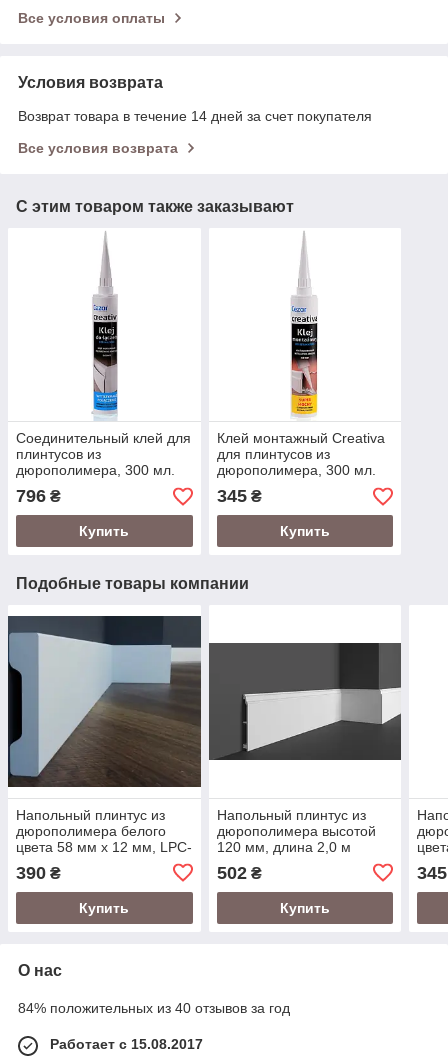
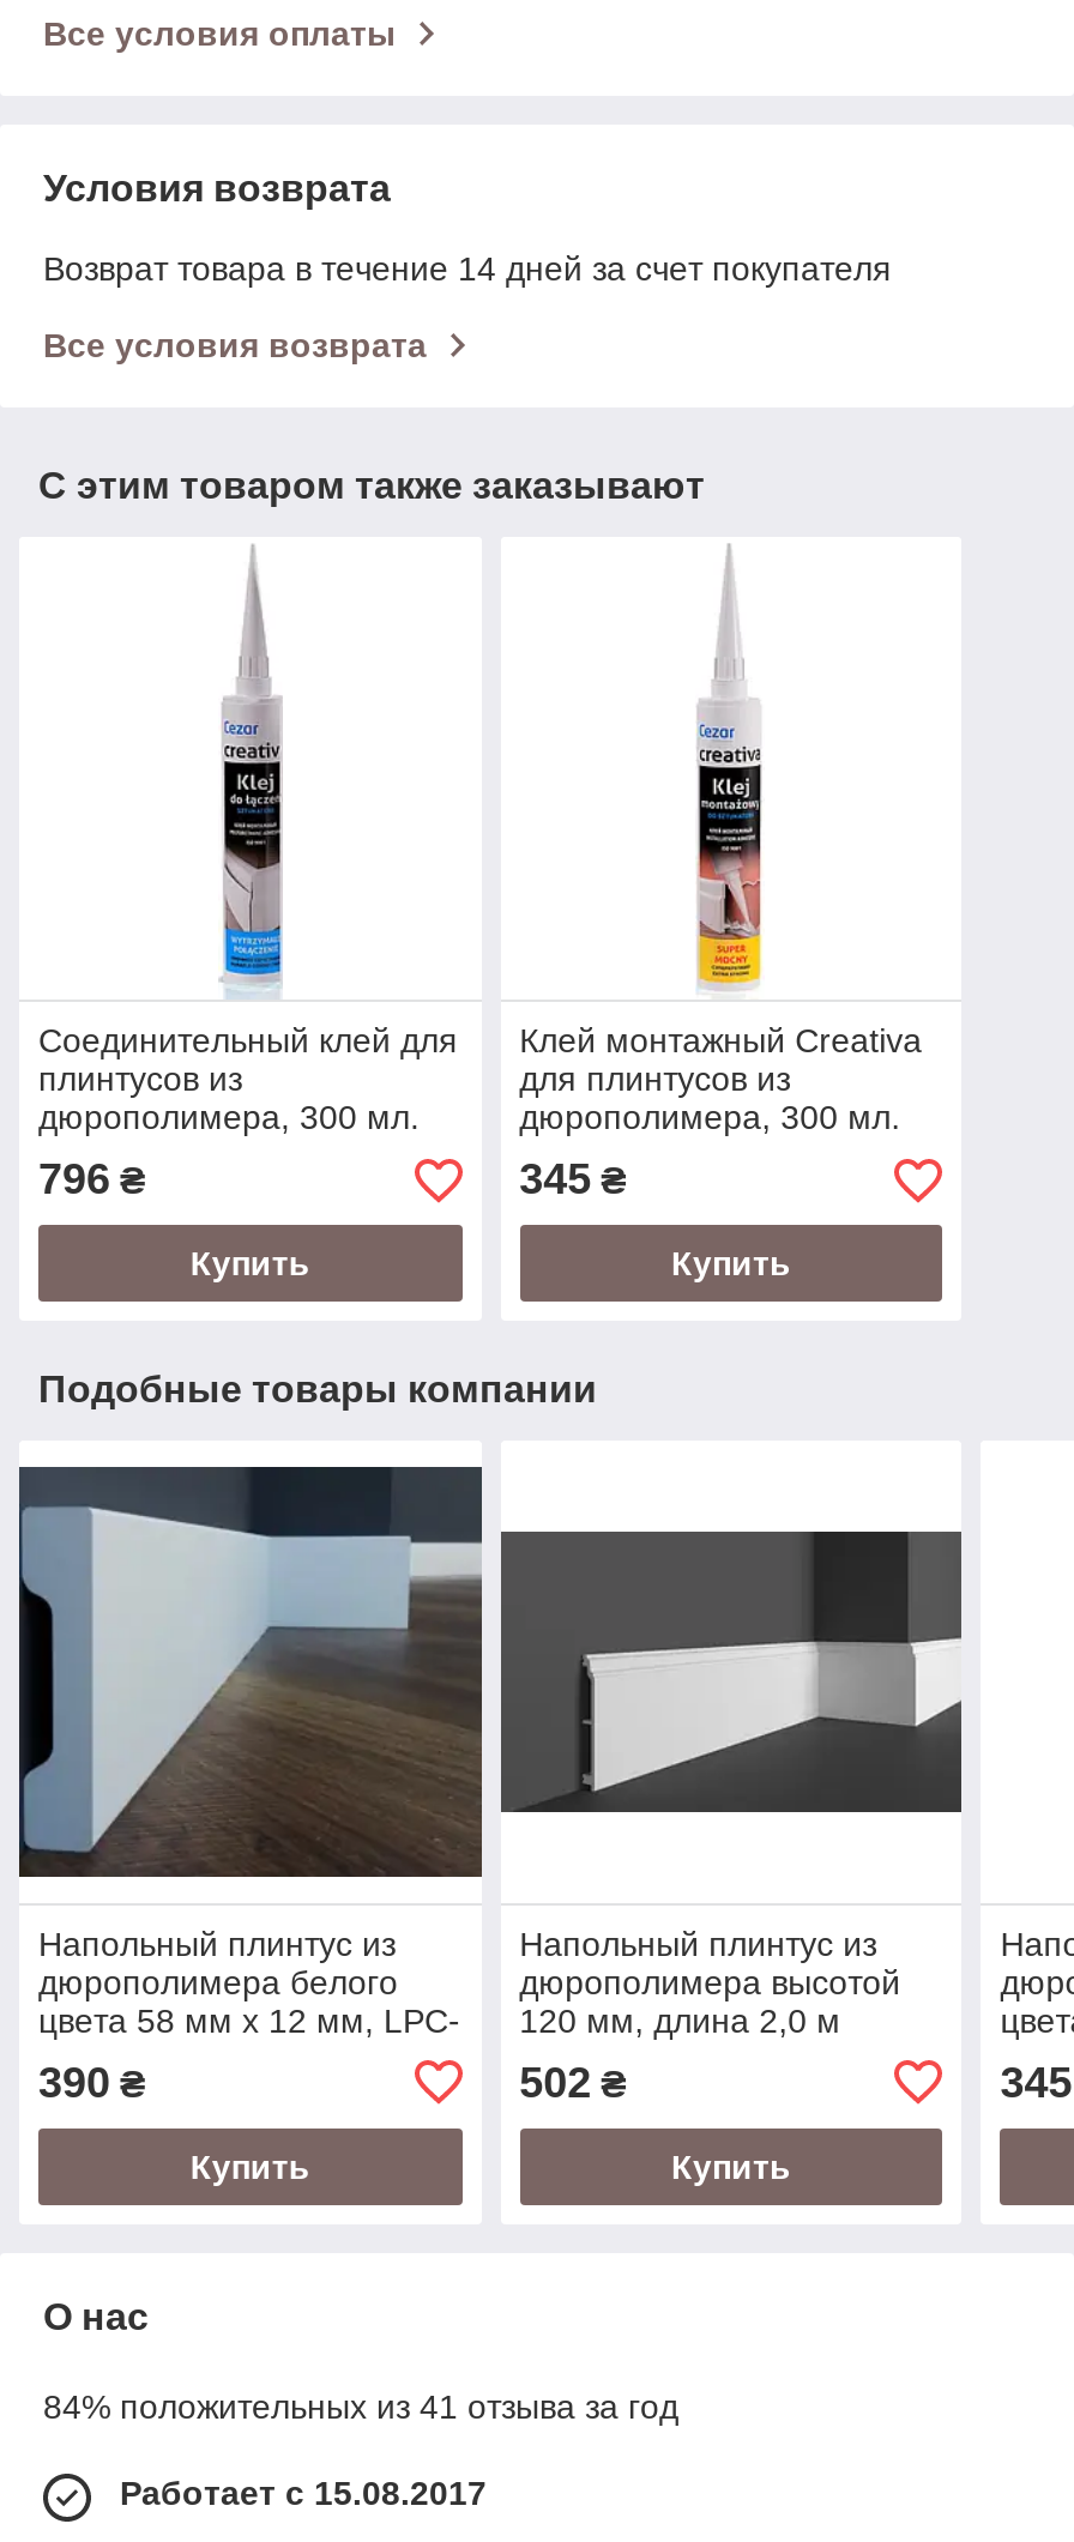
[18,1000,290,1016] 84% положительных из 40 отзывов за год -> [43,2386,678,2425] 84% положительных из 41 отзыва за год

